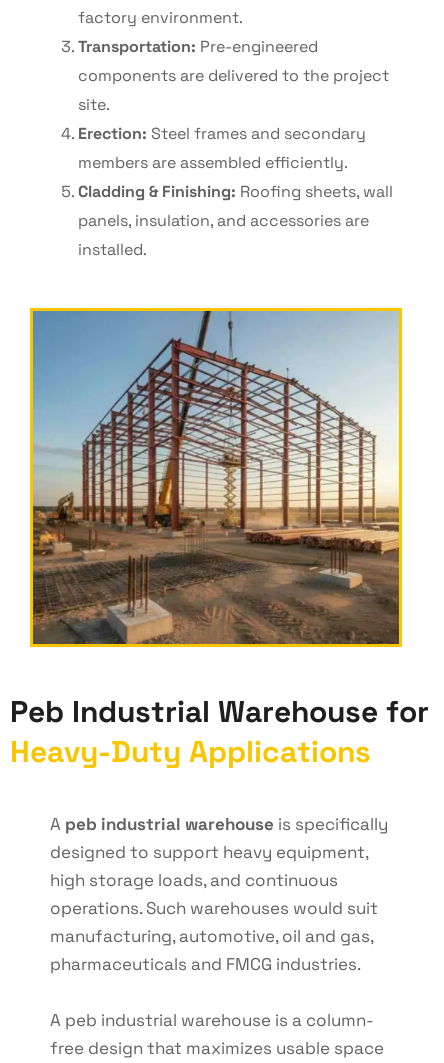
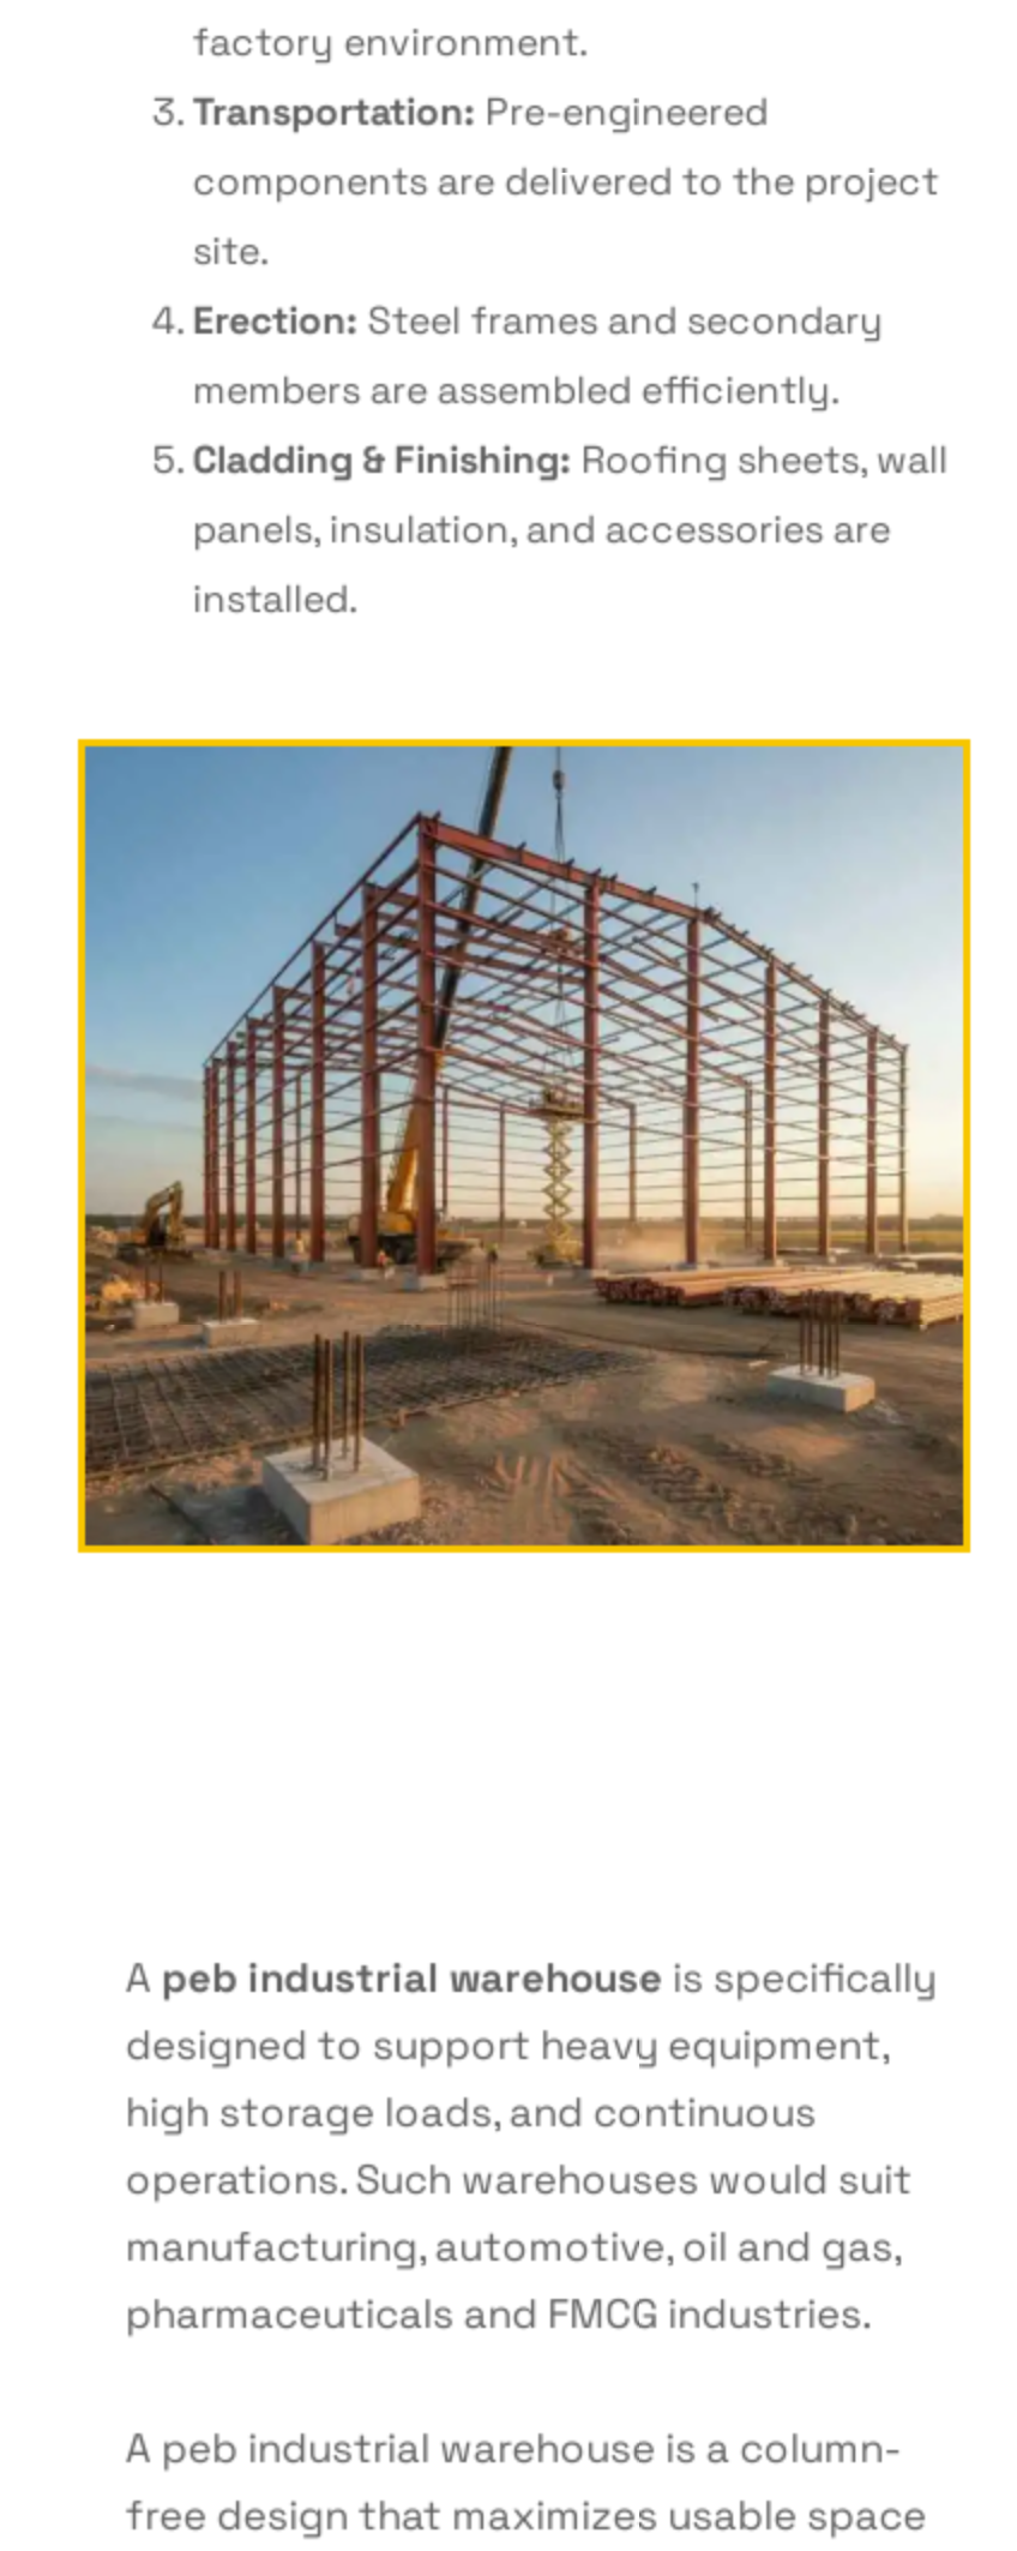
[10,692,429,771] Peb I ndustria l Warehouse for | Heavy-Duty Applications -> none

